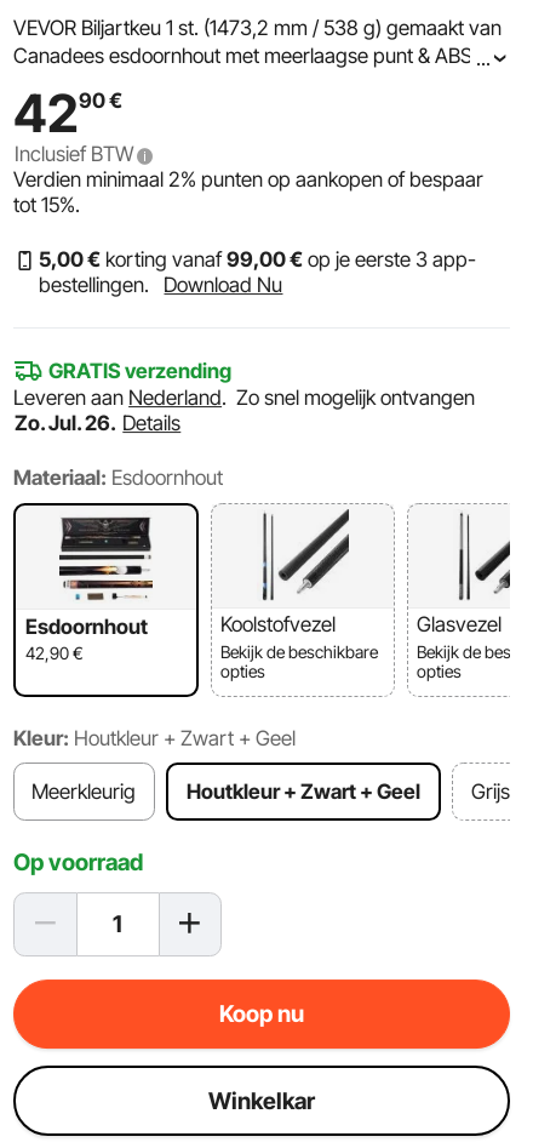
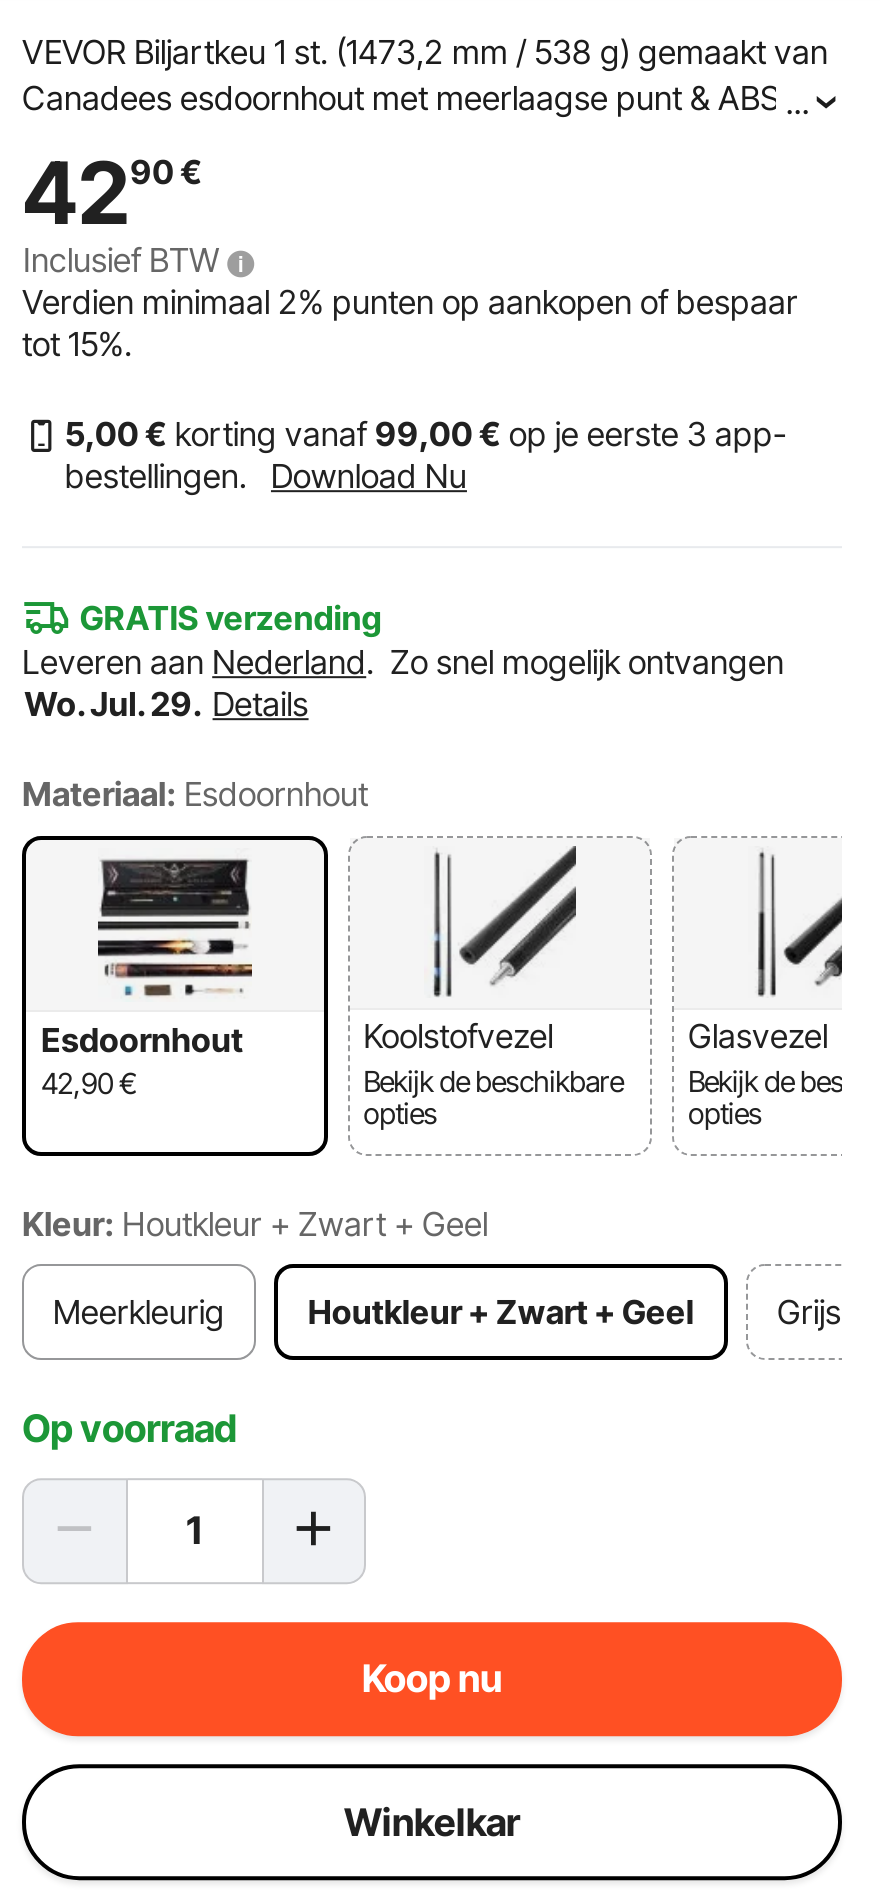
[15,411,181,435] Zo. Jul. 26. Details -> [25,684,309,724] Wo. Jul. 29. Details

